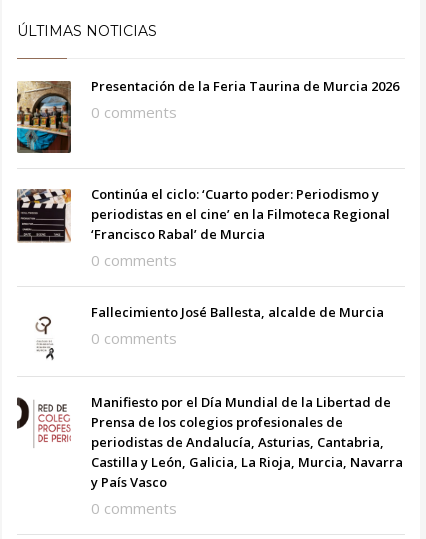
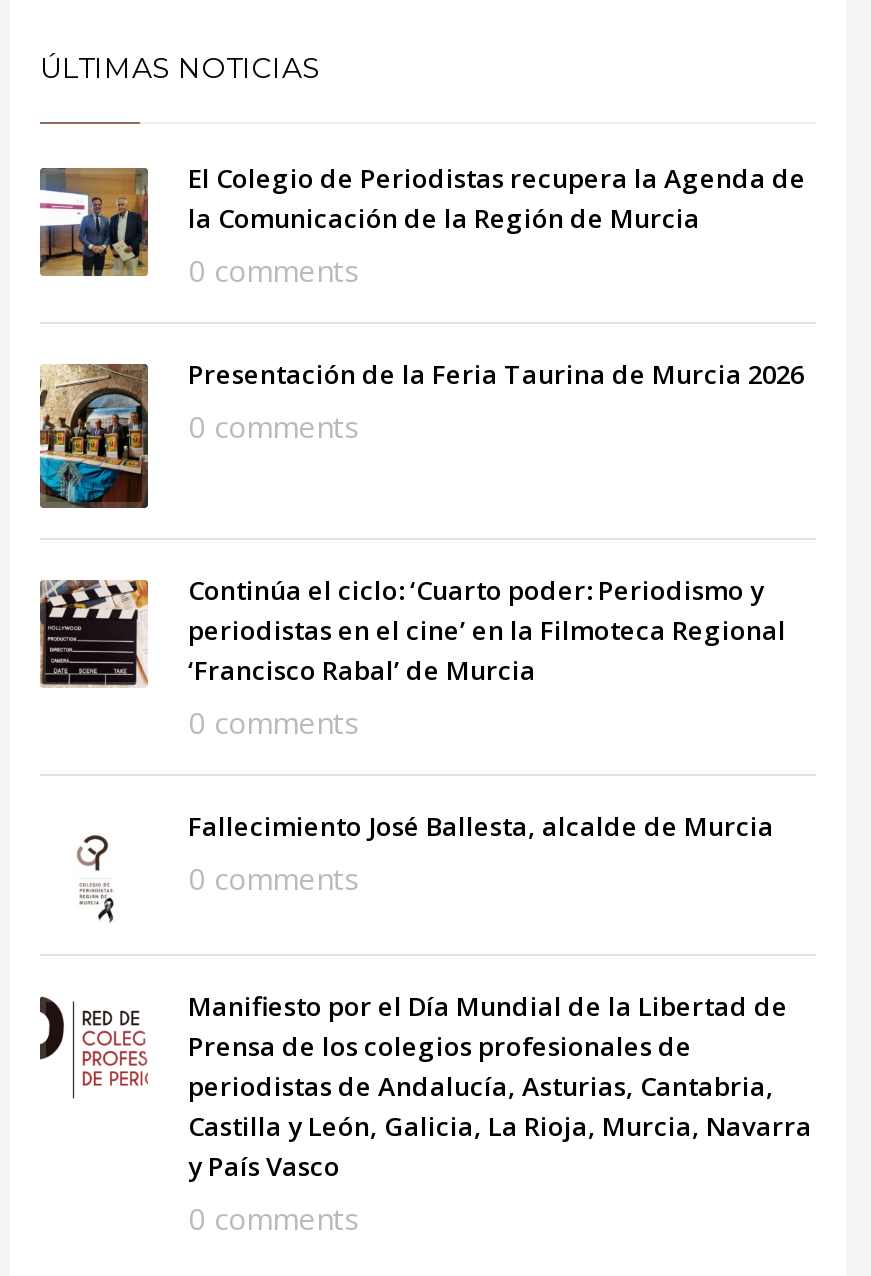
none -> [38,160,806,290] [image] | El Colegio de Periodistas recupera la Agenda de | la Comunicación de la Región de Murcia | 0 comments

